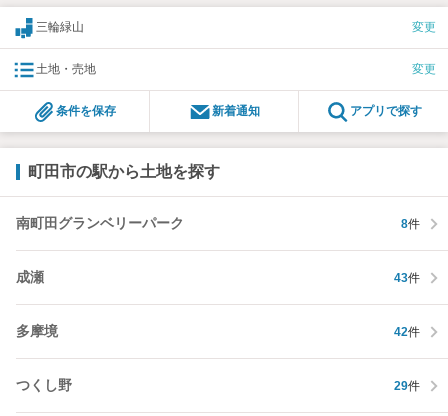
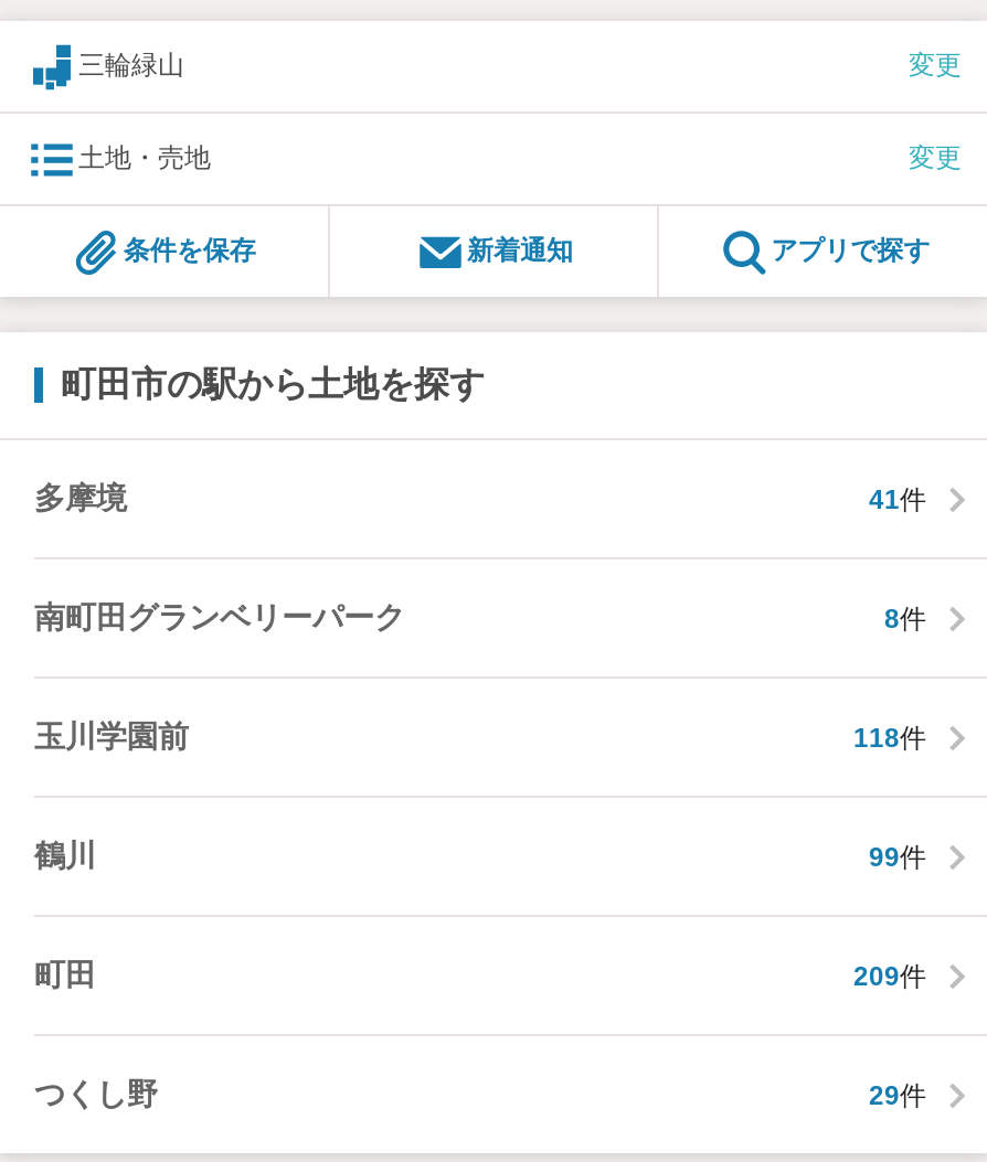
none -> [34,480,926,515] 多摩境 | 41件
[16,269,420,339] 成瀬 | 43件 | 多摩境 | 42件 -> [34,718,926,992] 玉川学園前 | 118件 | 鶴川 | 99件 | 町田 | 209件

